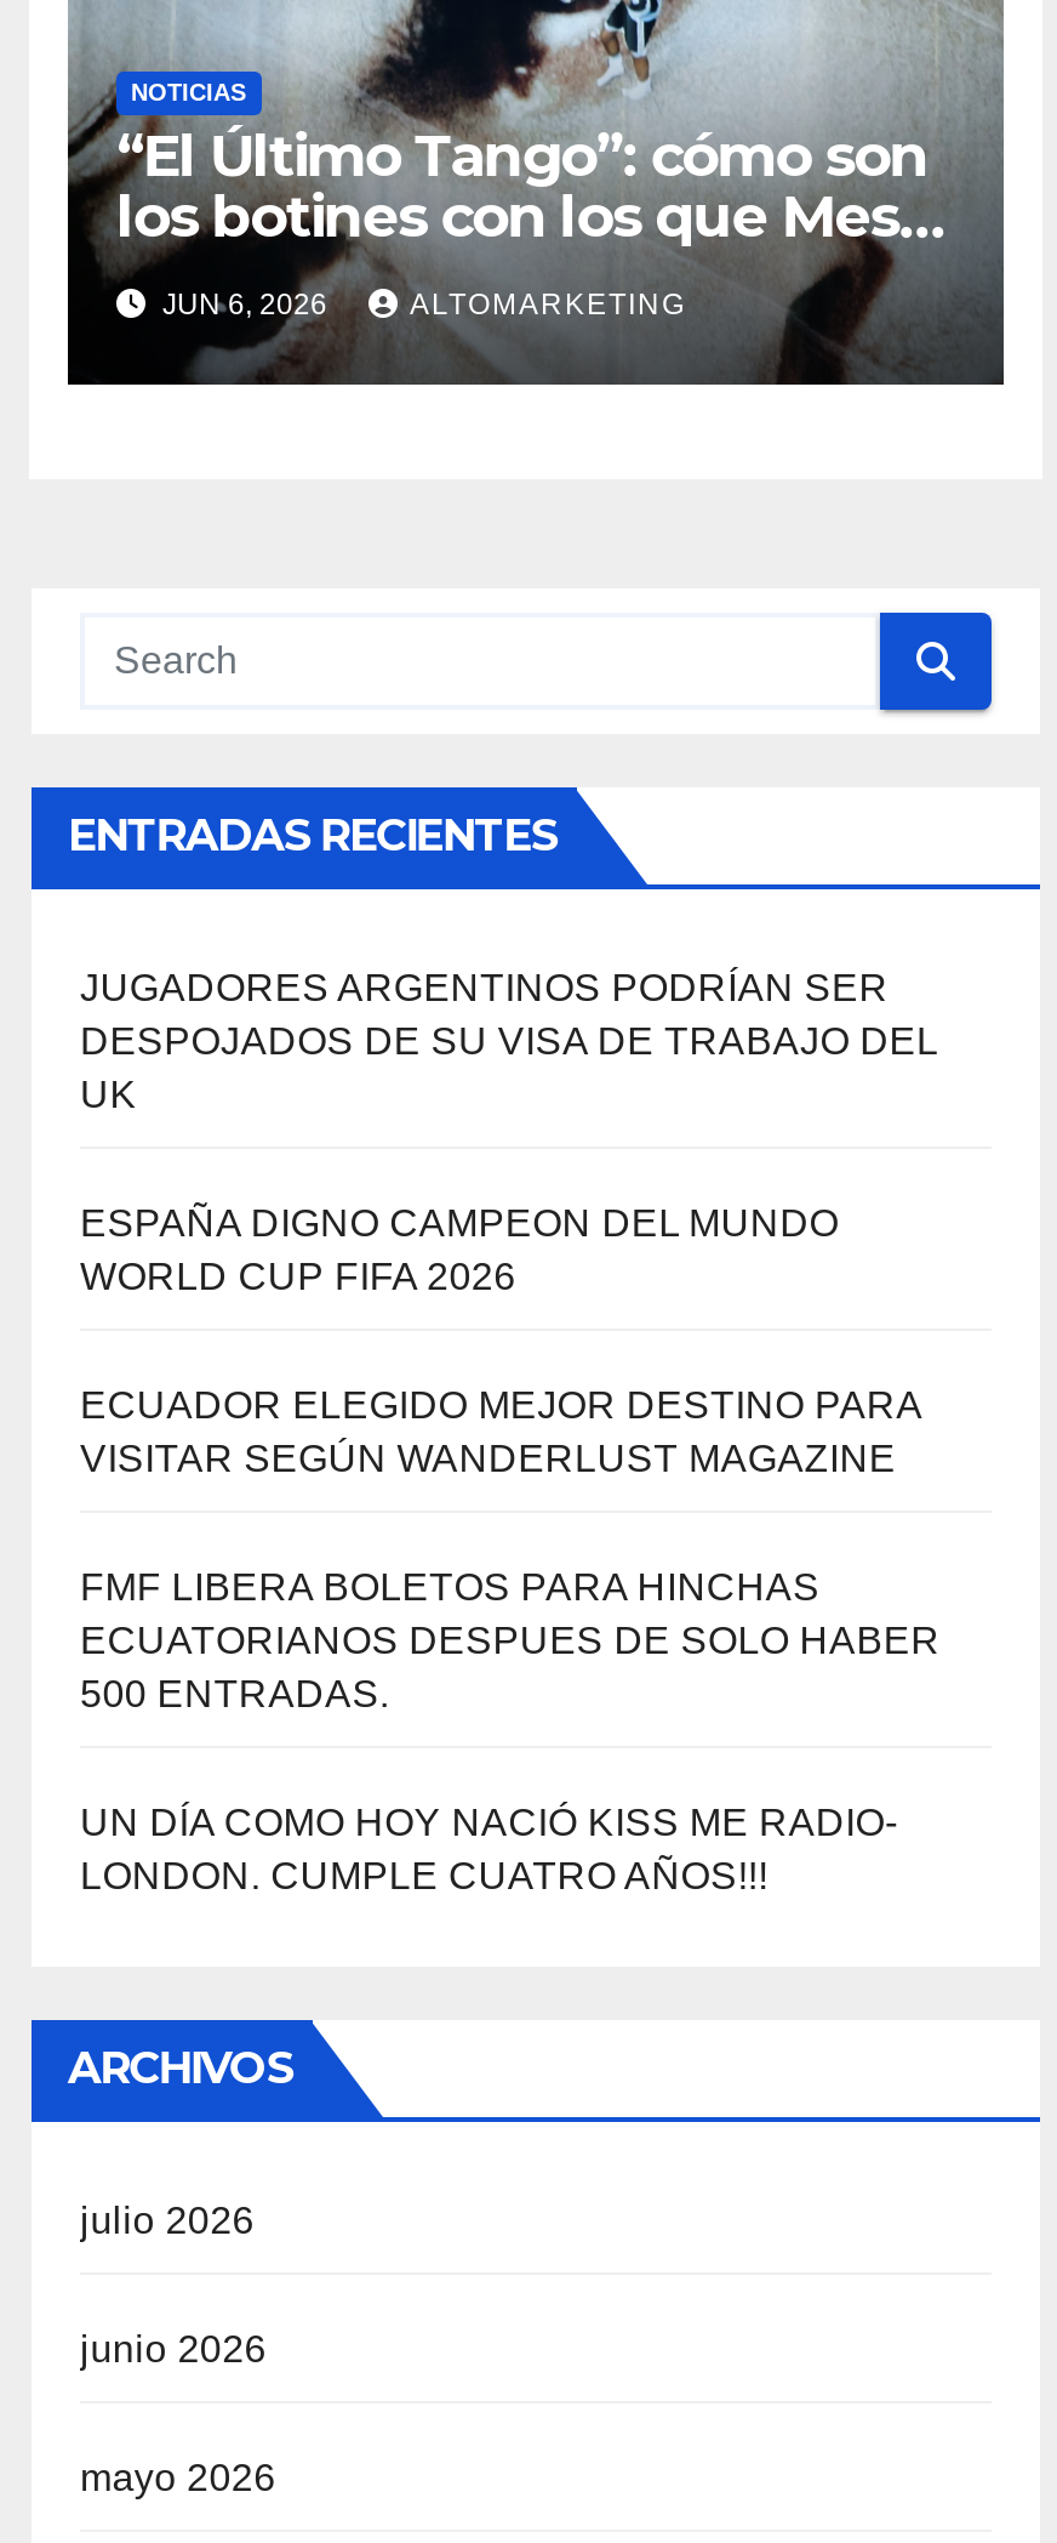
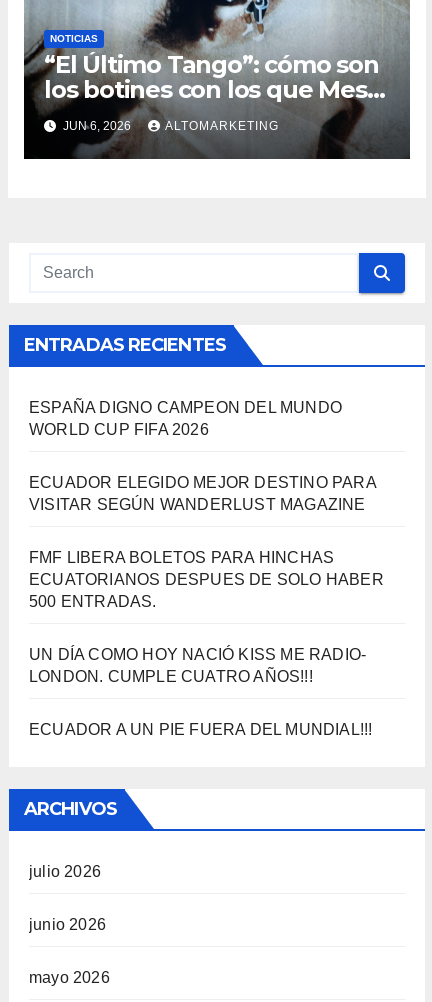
[80,969,936,1117] JUGADORES ARGENTINOS PODRÍAN SER | DESPOJADOS DE SU VISA DE TRABAJO DEL | UK -> none
moved [80,1204,940,1898] -> [29,399,384,685]: ESPAÑA DIGNO CAMPEON DEL MUNDO | WORLD CUP FIFA 2026 | ECUADOR ELEGIDO MEJOR DESTINO PARA | ... | UN DÍA COMO HOY NACIÓ KISS ME RADIO- | LONDON. CUMPLE CUATRO AÑOS!!!
none -> [29,721,372,738] ECUADOR A UN PIE FUERA DEL MUNDIAL!!!

